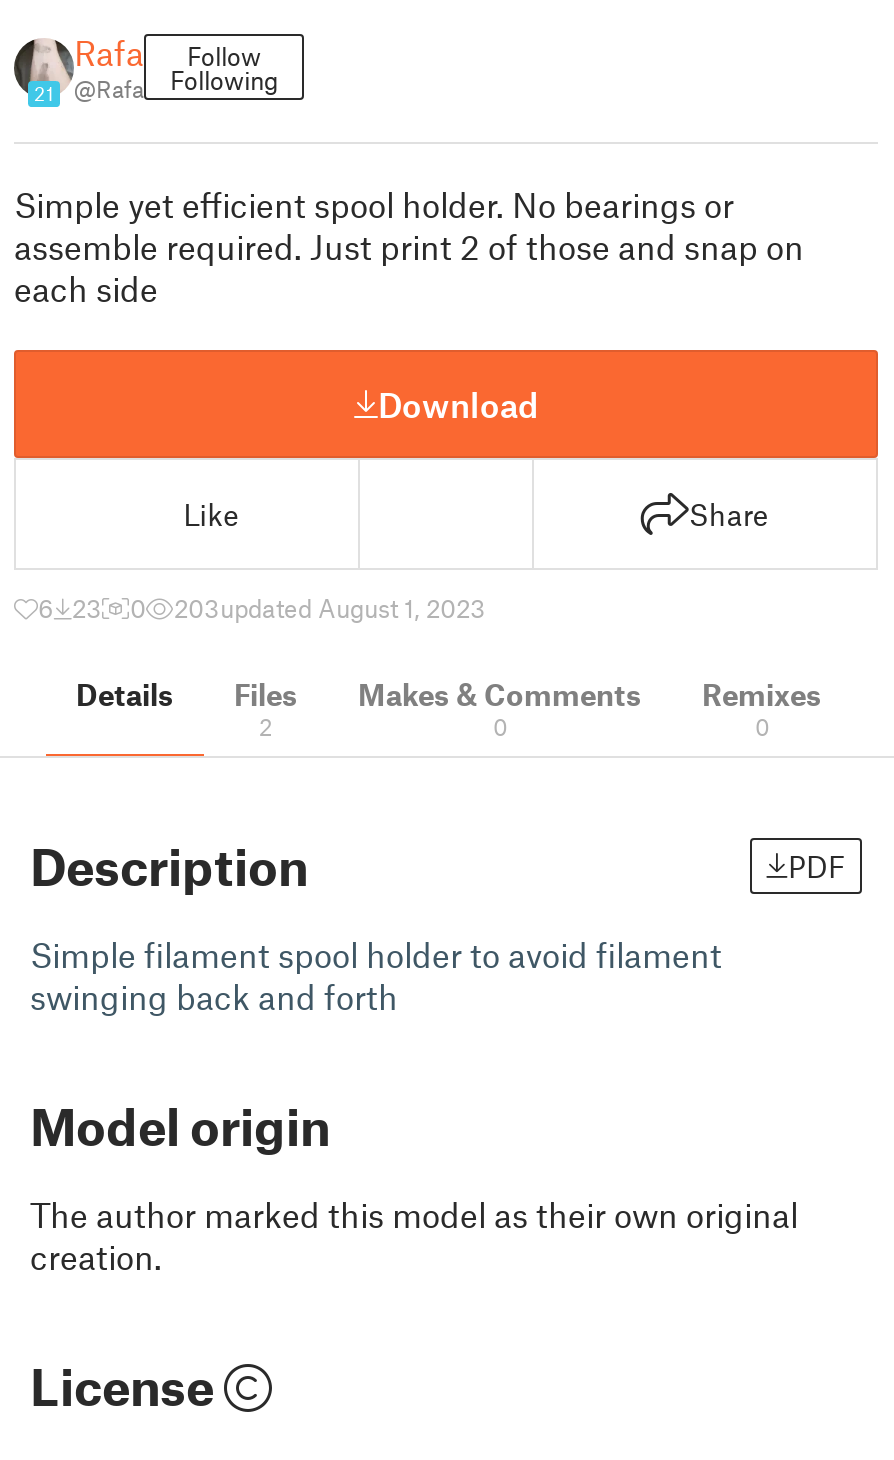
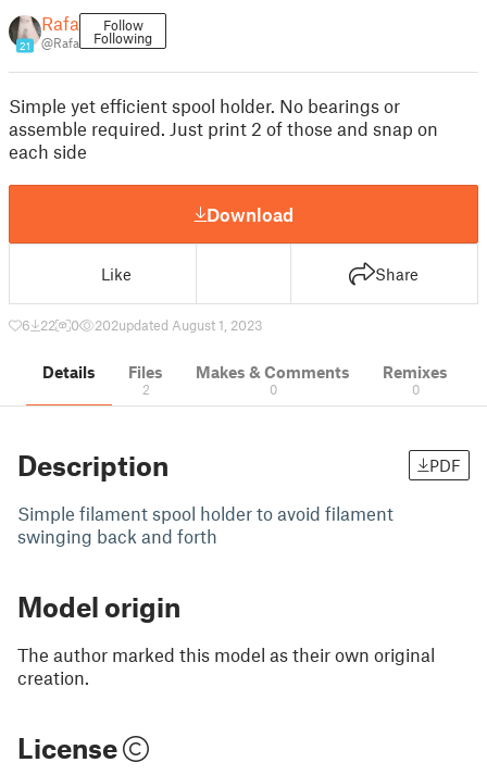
[38,592,102,624] 6 23 -> [22,316,55,334] 6 22
[174,592,486,624] 203updated August 1, 2023 -> [95,316,263,334] 202updated August 1, 2023

